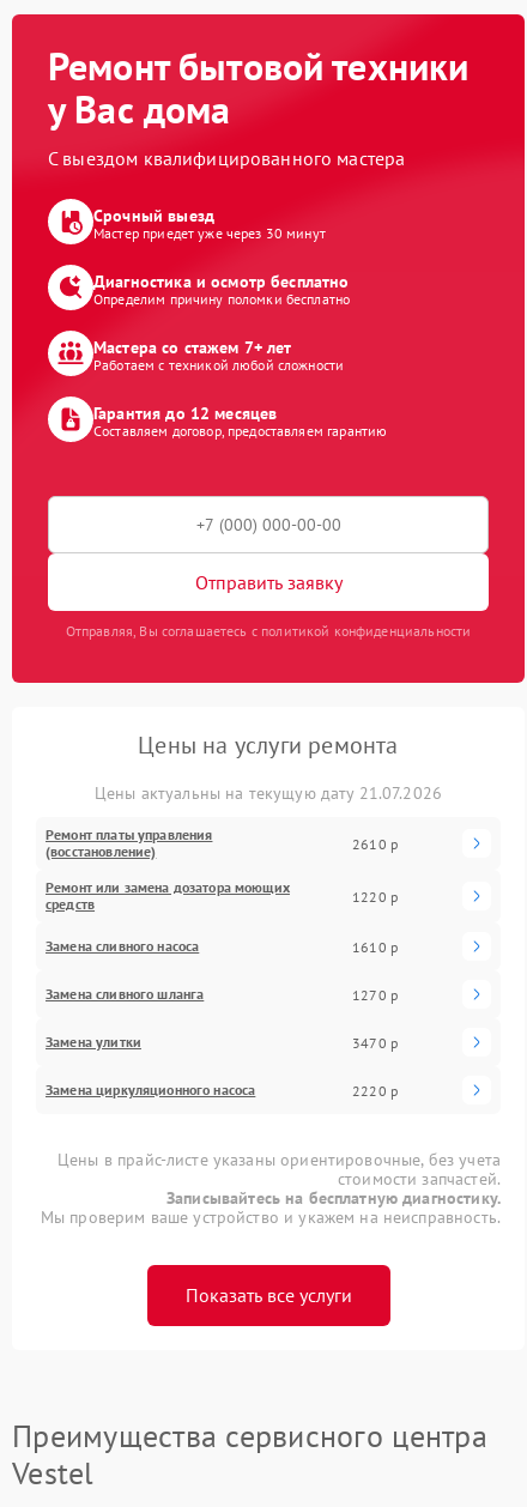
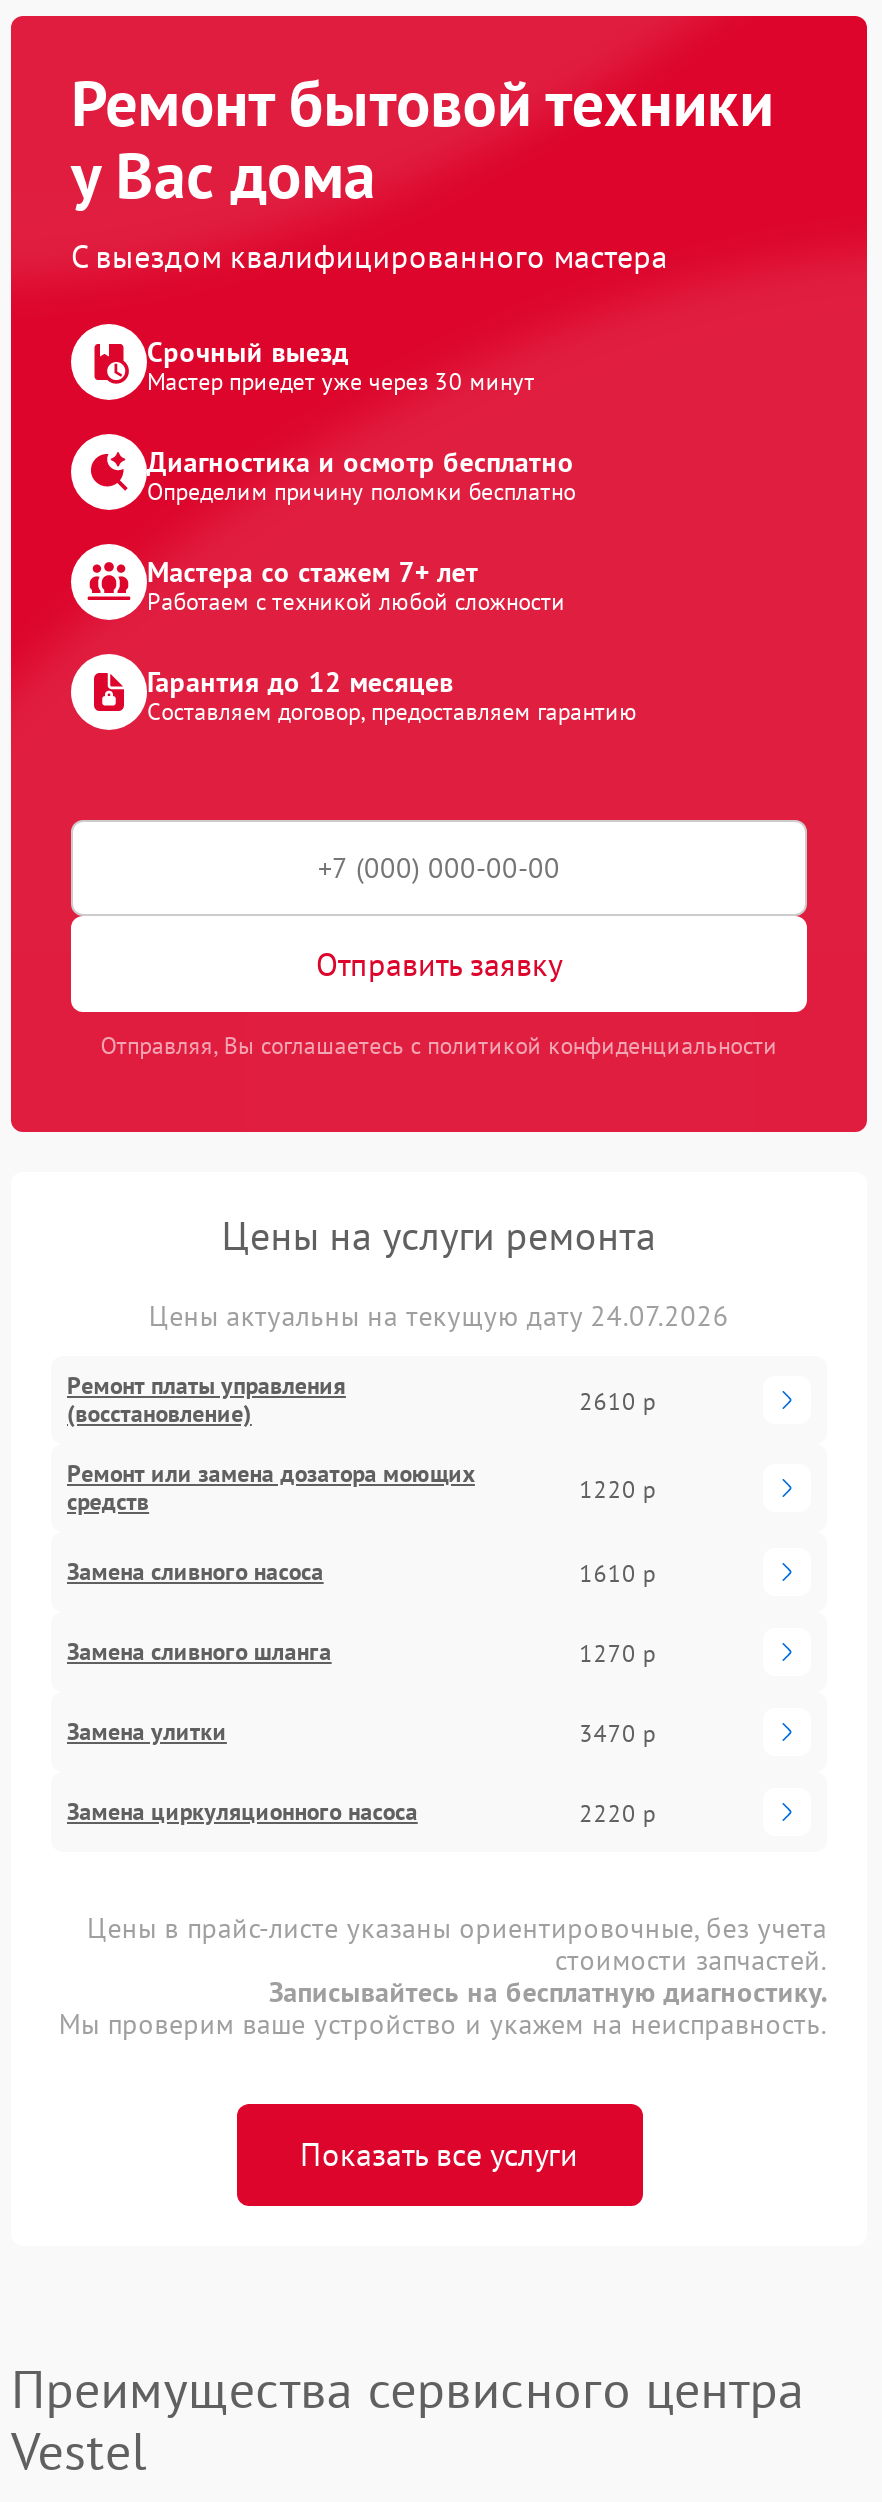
[95,782,442,804] Цены актуальны на текущую дату 21.07.2026 -> [149,1298,729,1334] Цены актуальны на текущую дату 24.07.2026

